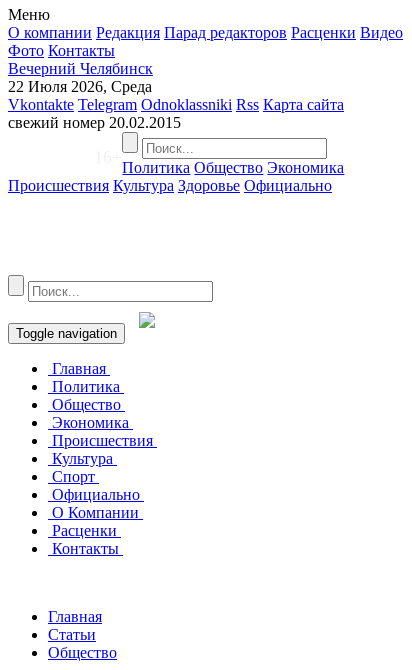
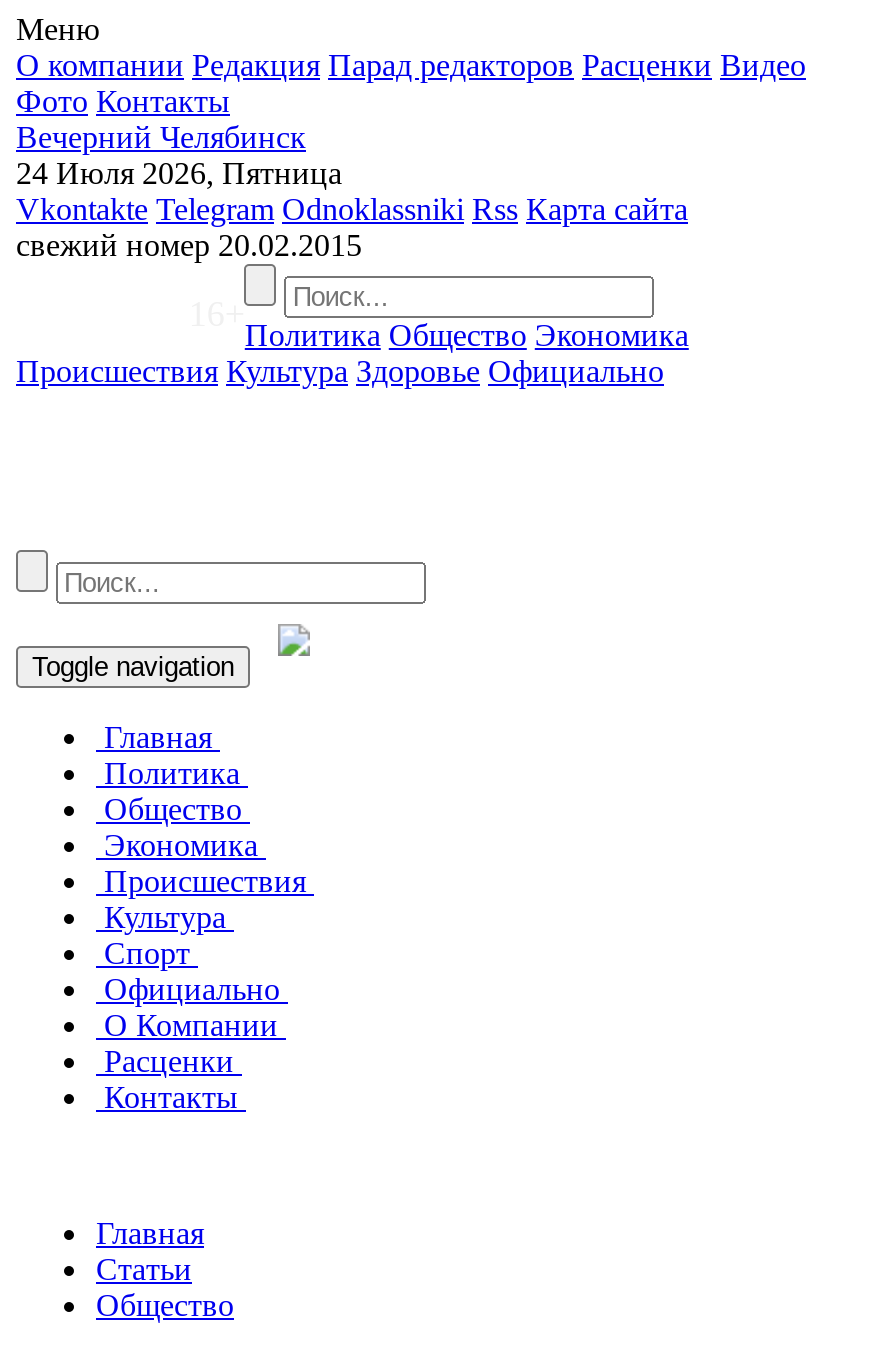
[8,78,152,95] 22 Июля 2026, Среда -> [16,156,342,190] 24 Июля 2026, Пятница

